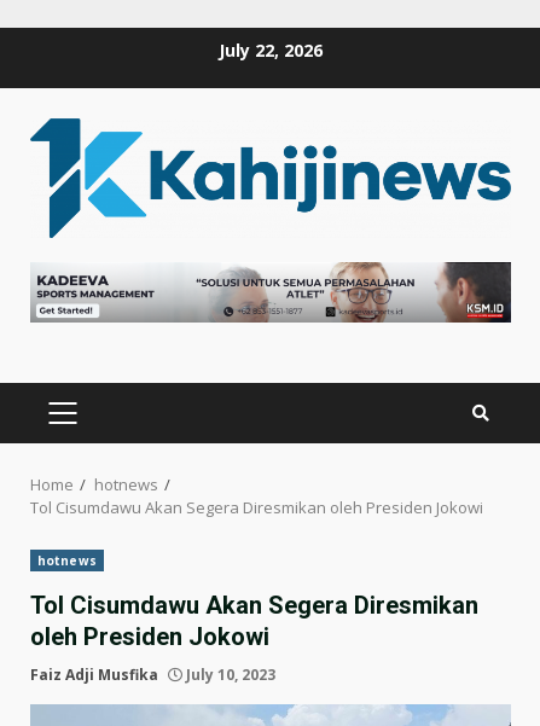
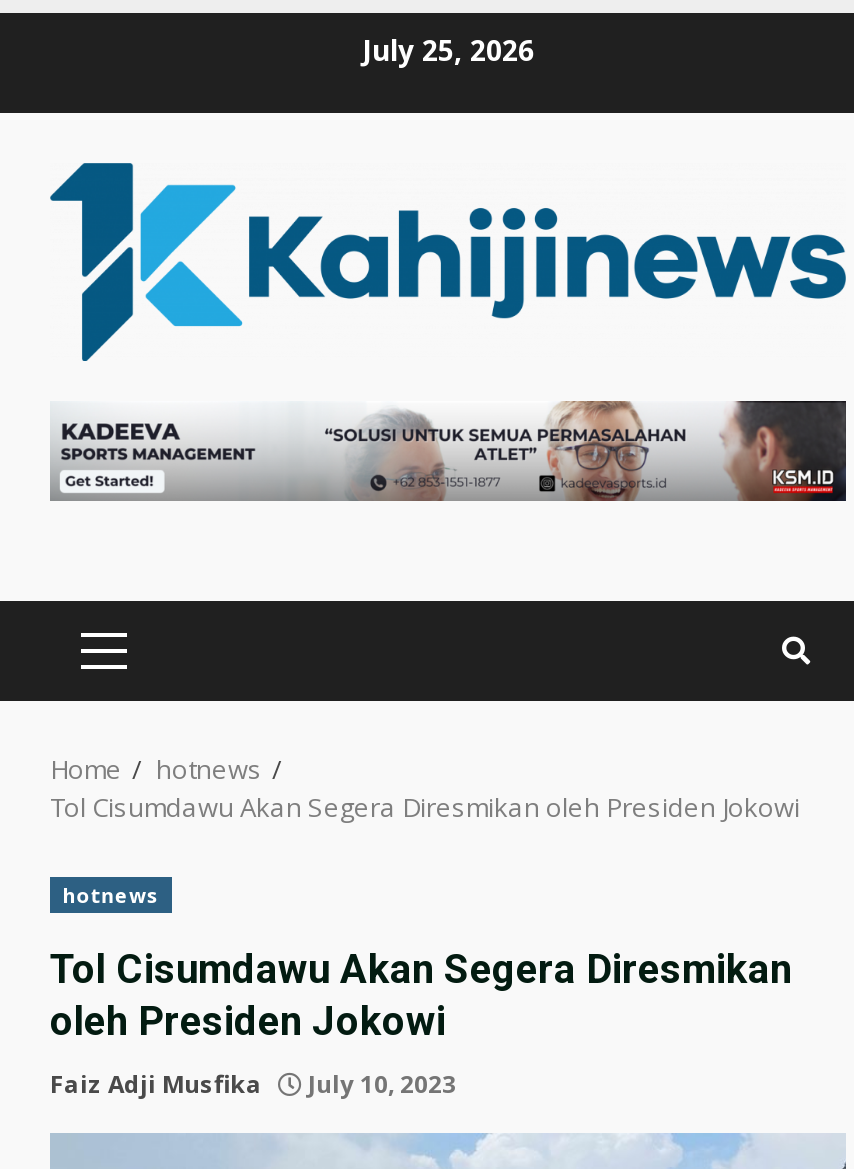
[219,38,323,61] July 22, 2026 -> [362,30,534,68] July 25, 2026

